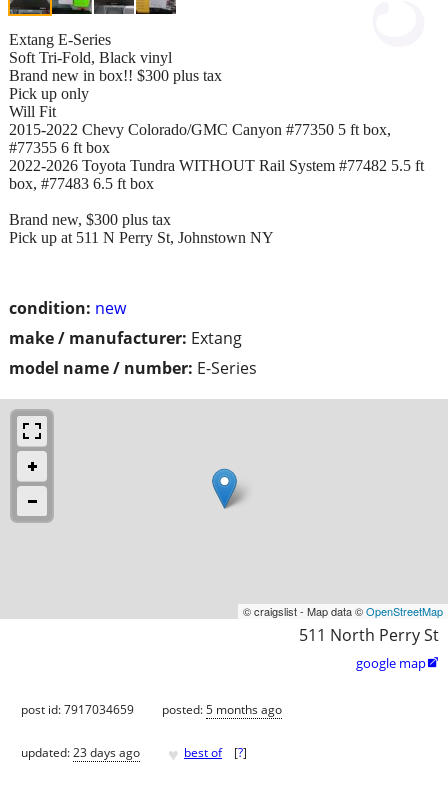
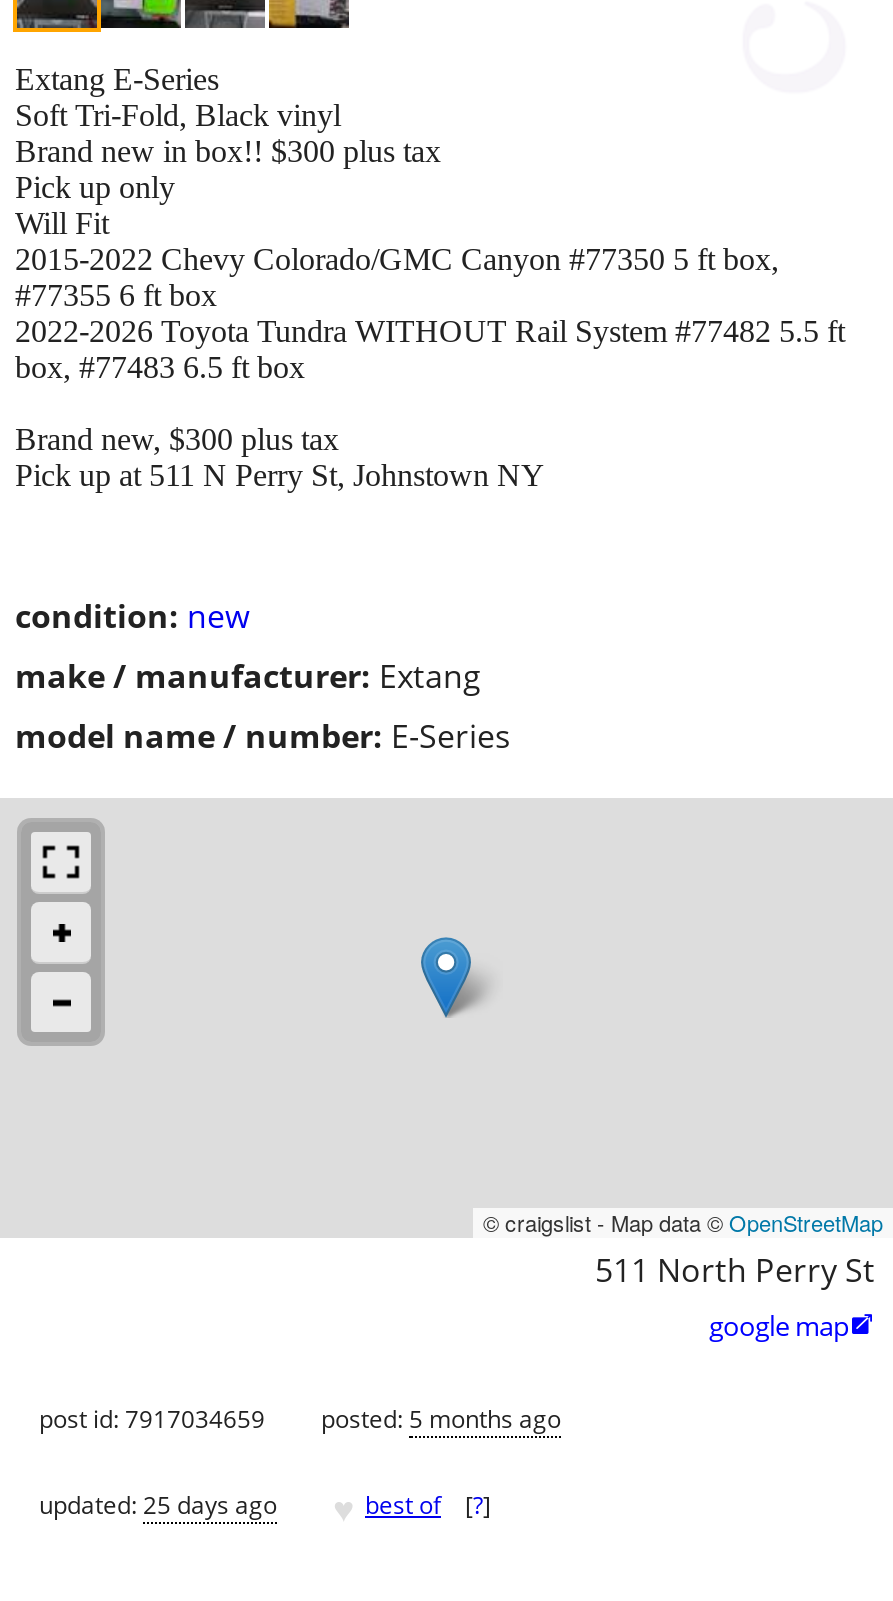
[21,744,140,761] updated: 23 days ago -> [39,1488,277,1522] updated: 25 days ago

